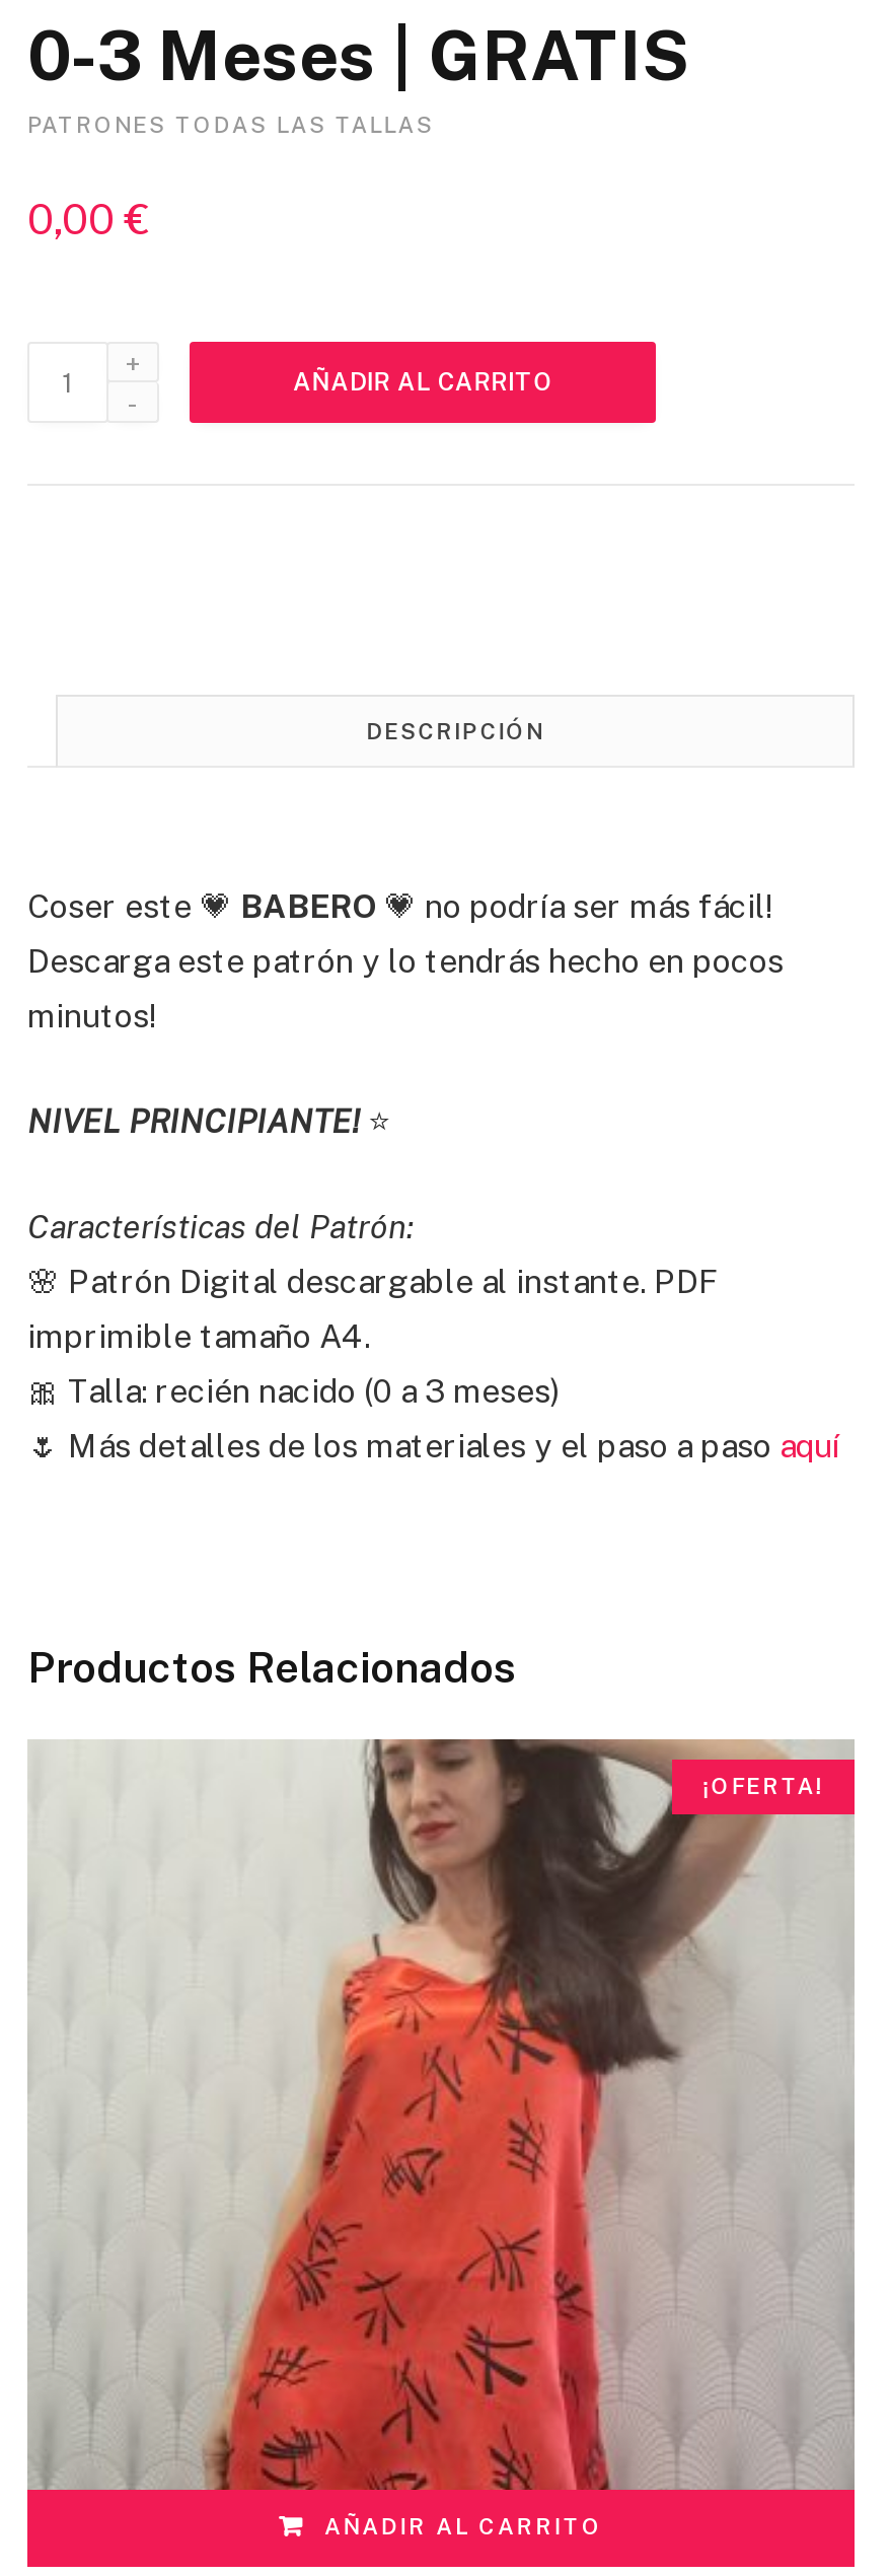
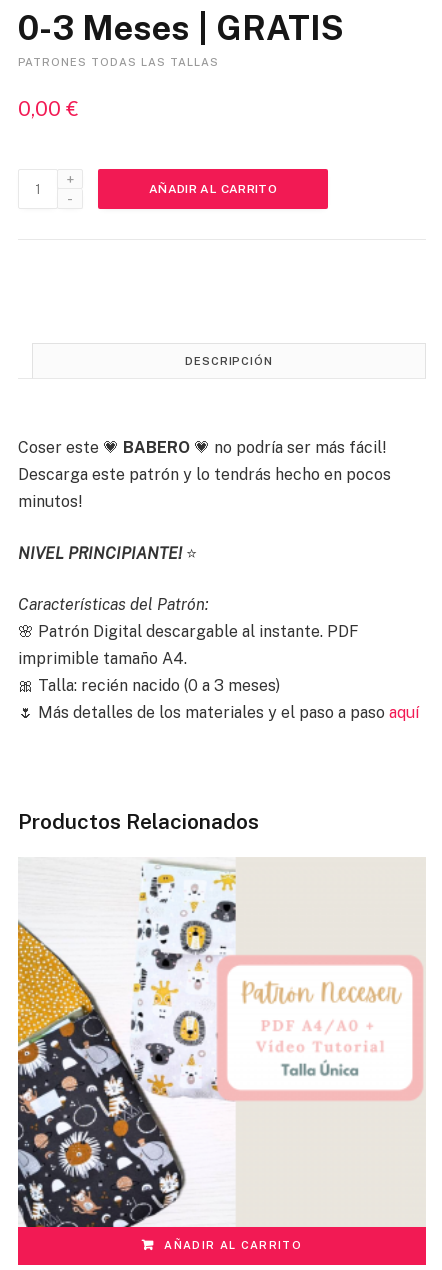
[27,1737,857,2492] [image] -> [17,858,425,1228] [image]
[703,1772,824,1797] ¡OFERTA! -> none

